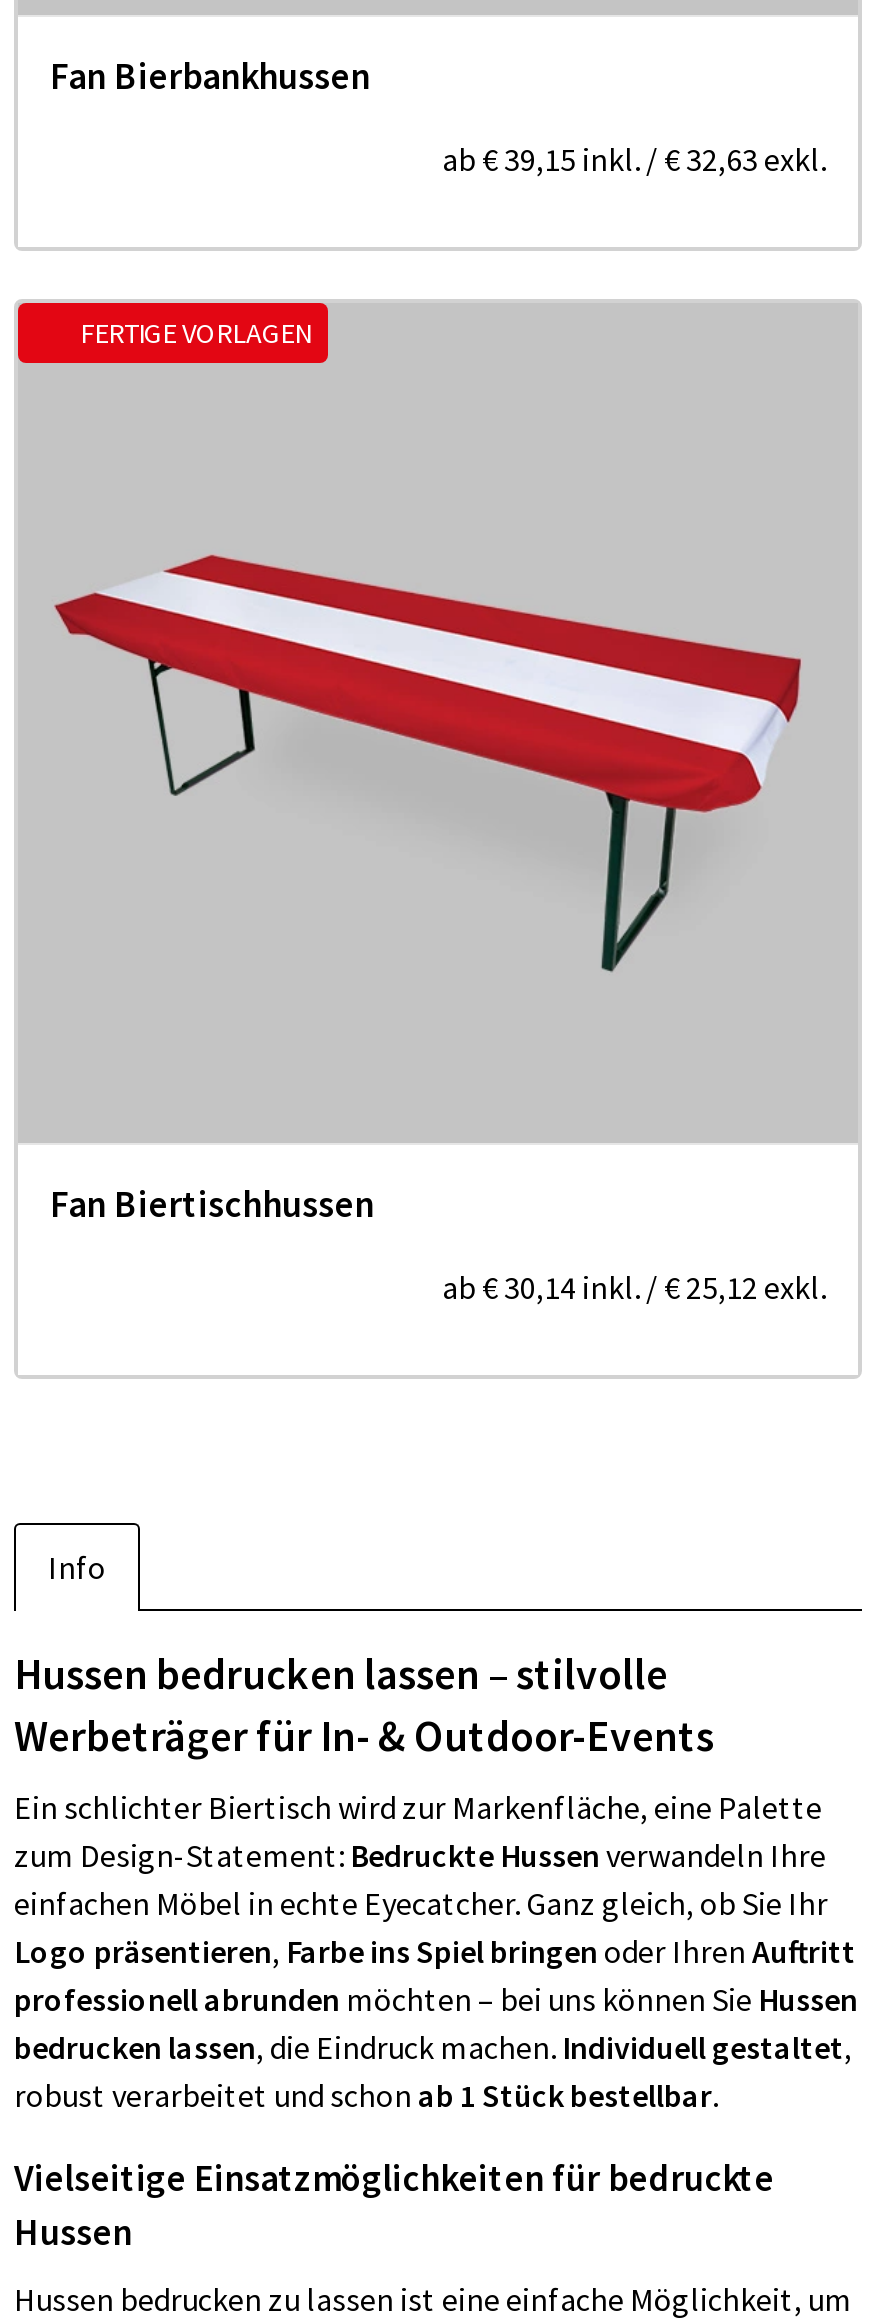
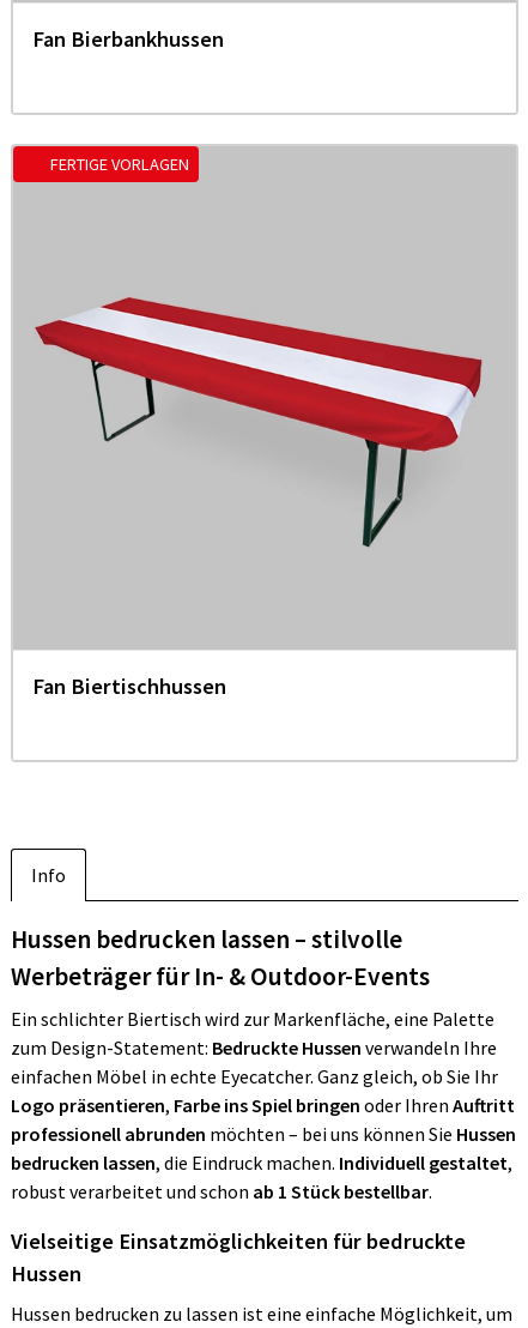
[442,138,826,178] ab € 39,15 inkl. / € 32,63 exkl. -> none
[442,1266,826,1306] ab € 30,14 inkl. / € 25,12 exkl. -> none

